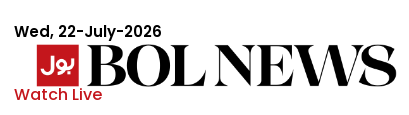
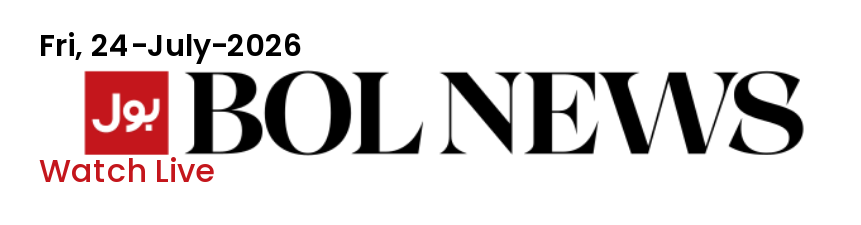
[14,21,162,42] Wed, 22-July-2026 -> [39,24,303,66] Fri, 24-July-2026

